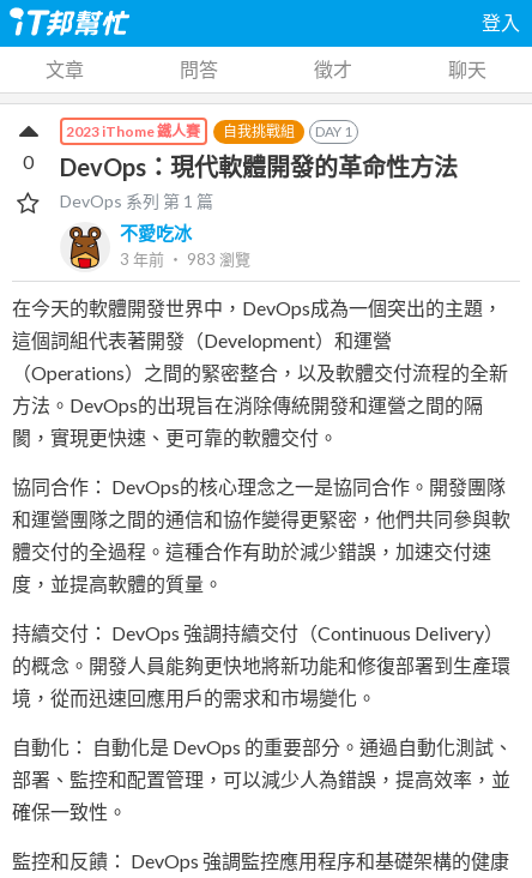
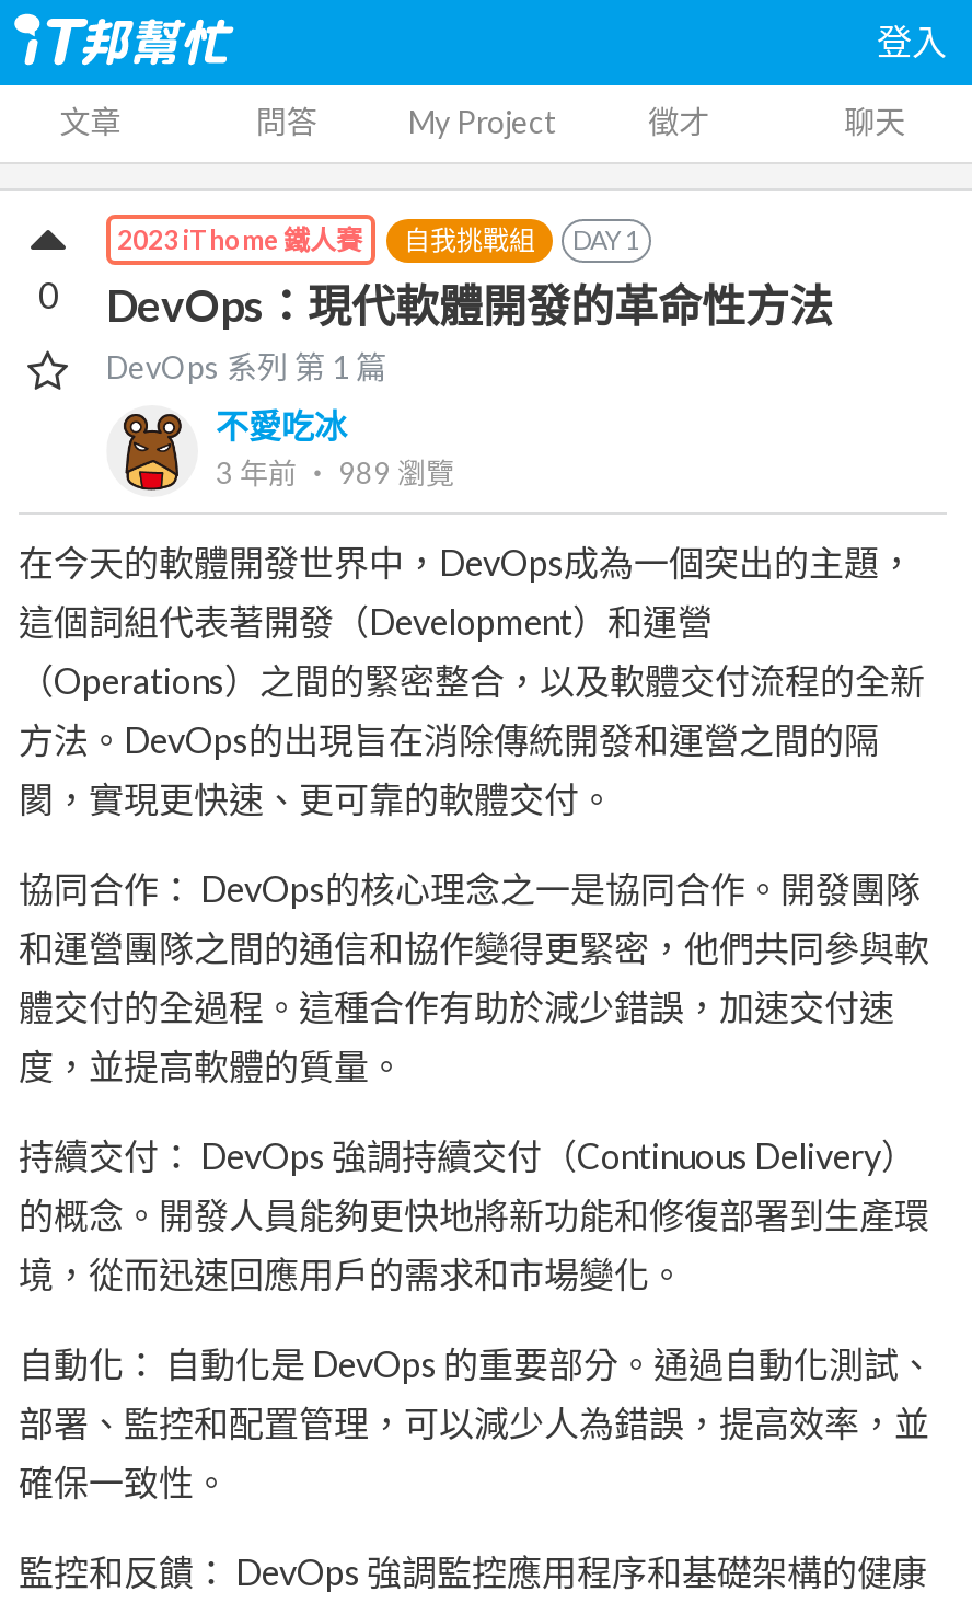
none -> [408,103,557,140] My Project
[120,250,250,269] 3 年前‧ 983瀏覽 -> [216,457,454,492] 3 年前‧ 989瀏覽

